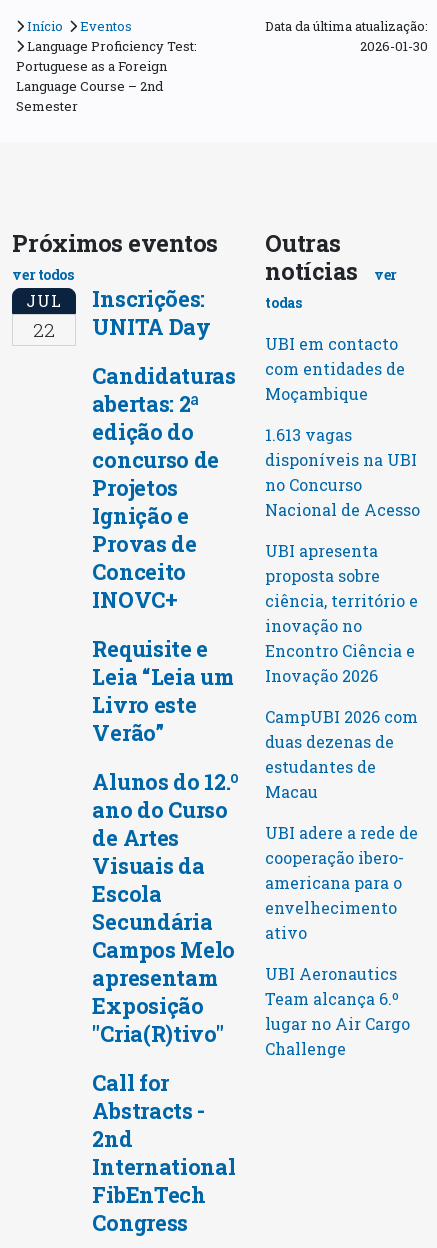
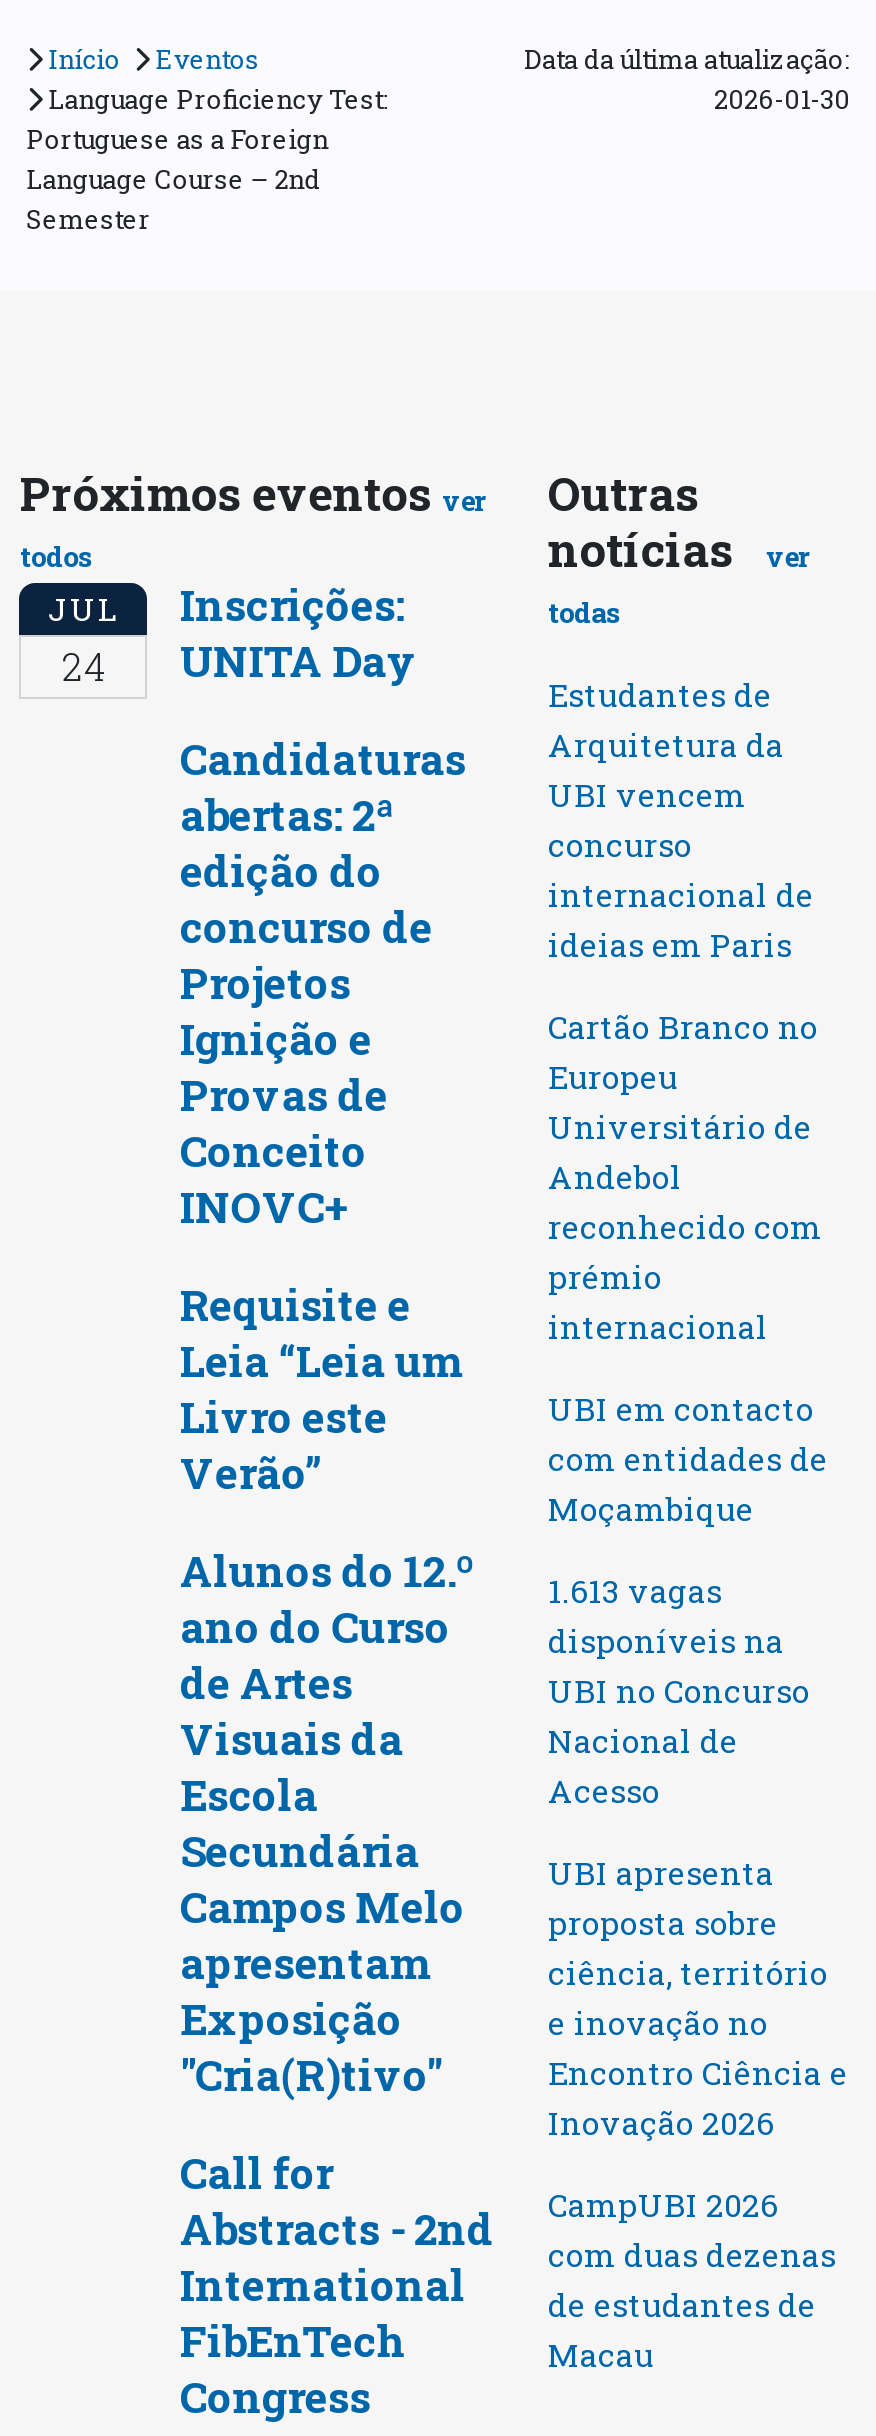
[33,312,211,342] 22 UNITA Day -> [62,632,416,692] 24 UNITA Day
moved [265,333,405,445] -> [548,1387,828,1611]: UBI em contacto | com entidades de | Moçambique | 1.613 vagas
none -> [548,673,822,1347] Estudantes de | Arquitetura da | UBI vencem | concurso | internacional de | ideias em Paris | Cartão Branco no | Europeu | Universitário de | Andebol | reconhecido com | prémio | internacional
moved [265,540,380,586] -> [548,1851,778,1943]: UBI apresenta | proposta sobre
moved [265,640,415,686] -> [548,2051,848,2143]: Encontro Ciência e | Inovação 2026
moved [265,781,318,802] -> [548,2333,654,2375]: Macau
[265,822,418,1059] UBI adere a rede de | cooperação ibero- | americana para o | envelhecimento | ativo | UBI Aeronautics | Team alcança 6.º | lugar no Air Cargo | Challenge -> none

